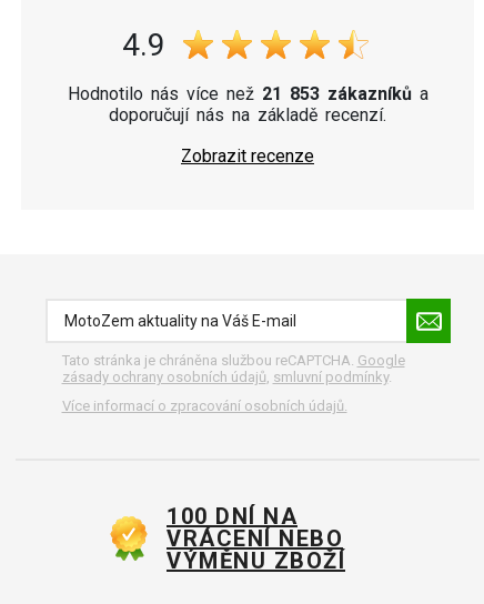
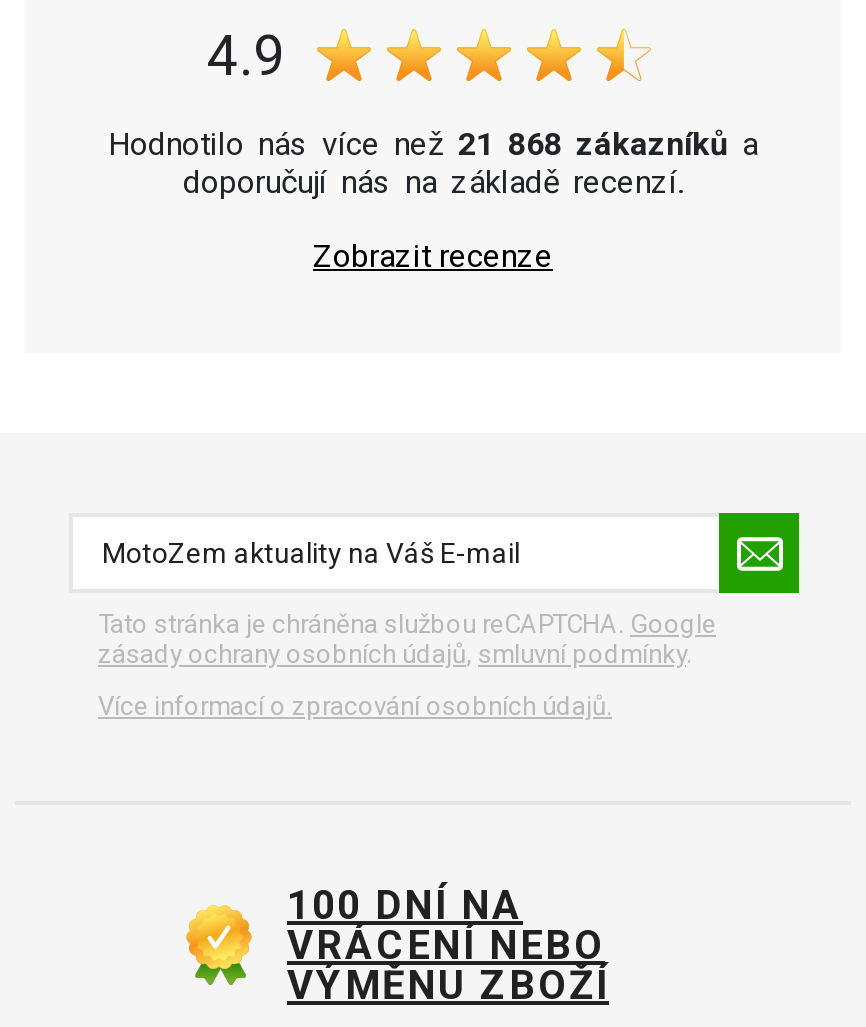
[67,83,428,104] Hodnotilo nás více než 21 853 zákazníků a -> [108,125,758,163] Hodnotilo nás více než 21 868 zákazníků a

